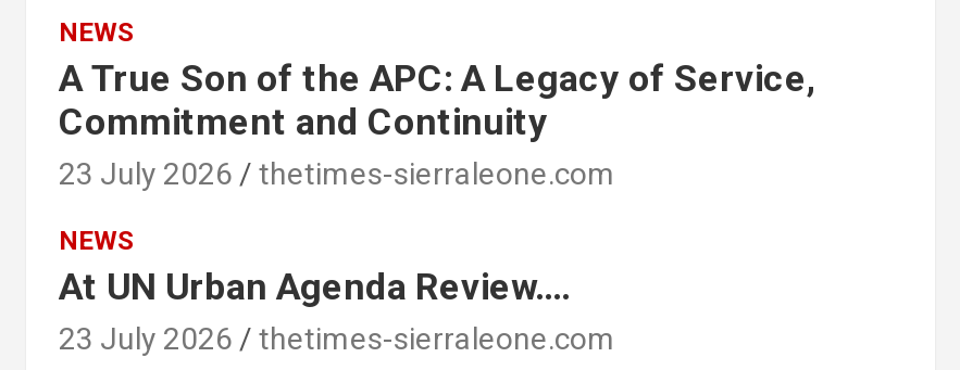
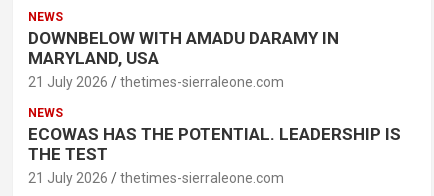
[59,57,815,191] A True Son of the APC: A Legacy of Service, | Commitment and Continuity | 23 July 2026 -> [28,28,339,90] DOWNBELOW WITH AMADU DARAMY IN | MARYLAND, USA | 21 July 2026
[59,265,572,356] At UN Urban Agenda Review…. | 23 July 2026 -> [28,124,401,186] ECOWAS HAS THE POTENTIAL. LEADERSHIP IS | THE TEST | 21 July 2026

